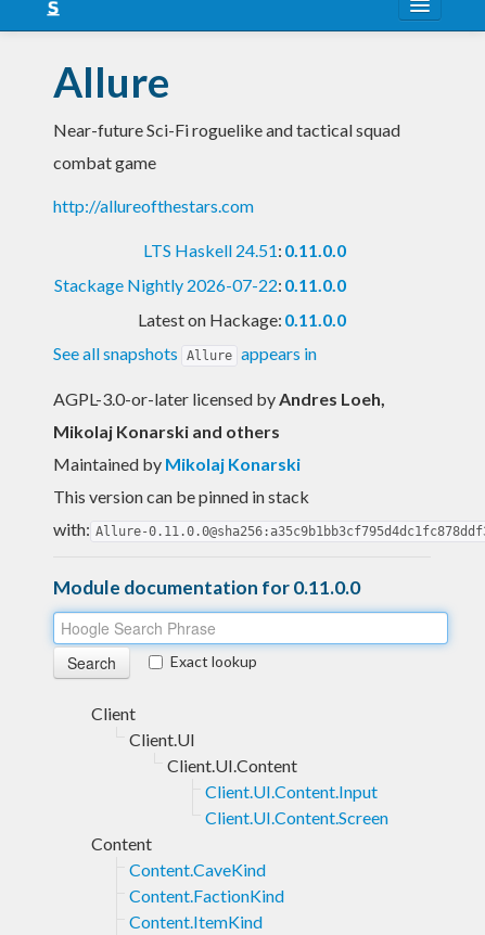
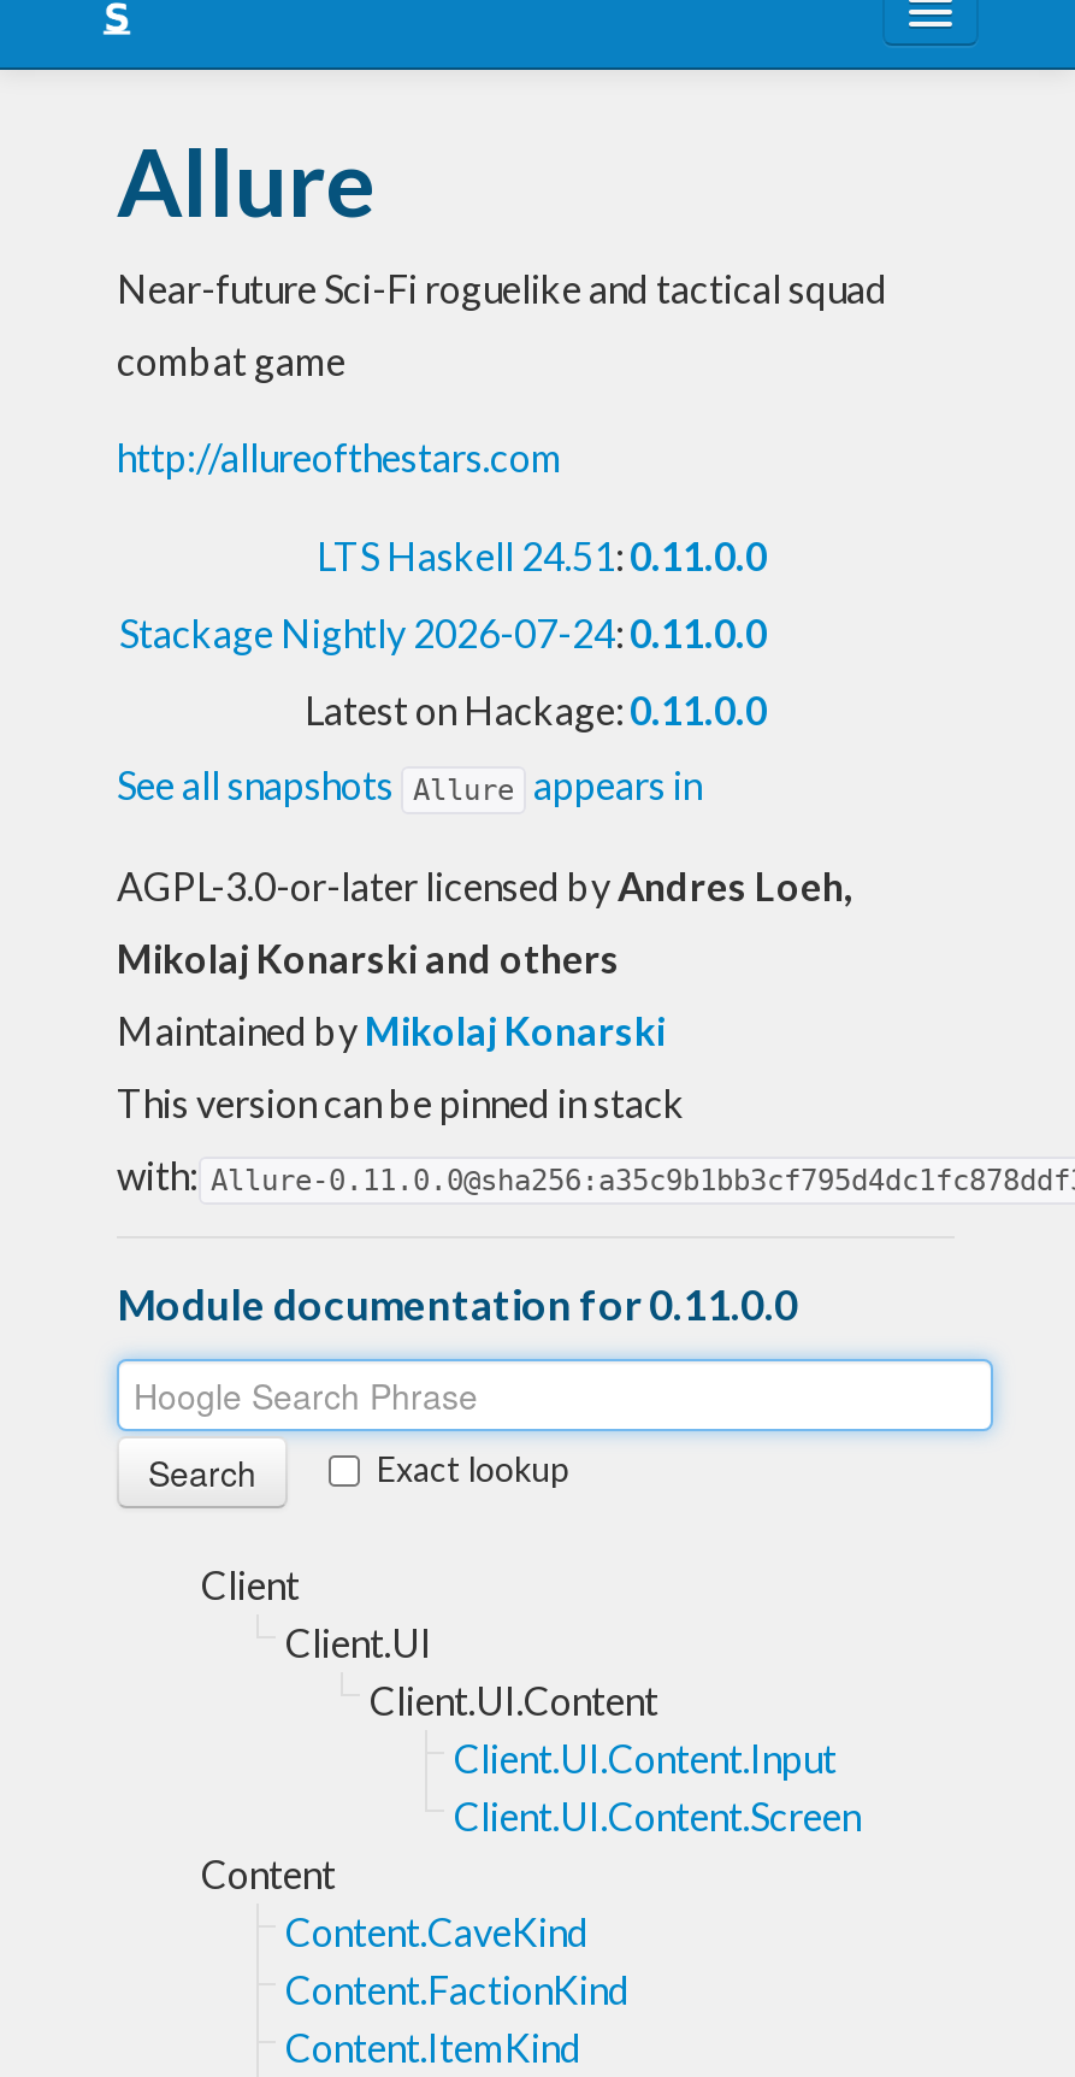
[54,274,346,295] Stackage Nightly 2026-07-22: 0.11.0.0 -> [119,609,767,655] Stackage Nightly 2026-07-24: 0.11.0.0

